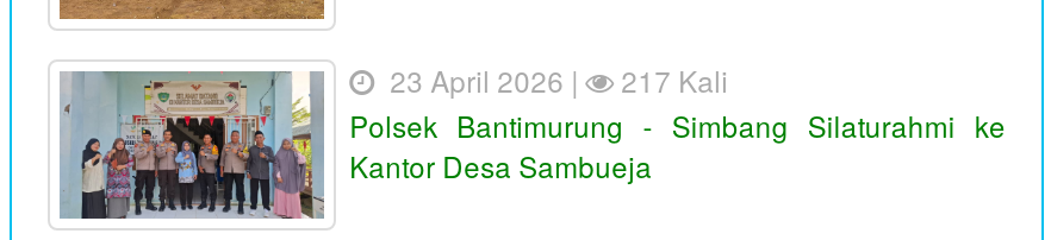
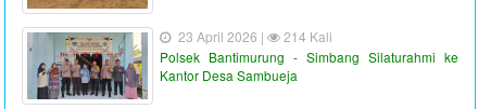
[614,59,728,99] 217 Kali -> [280,27,332,45] 214 Kali

